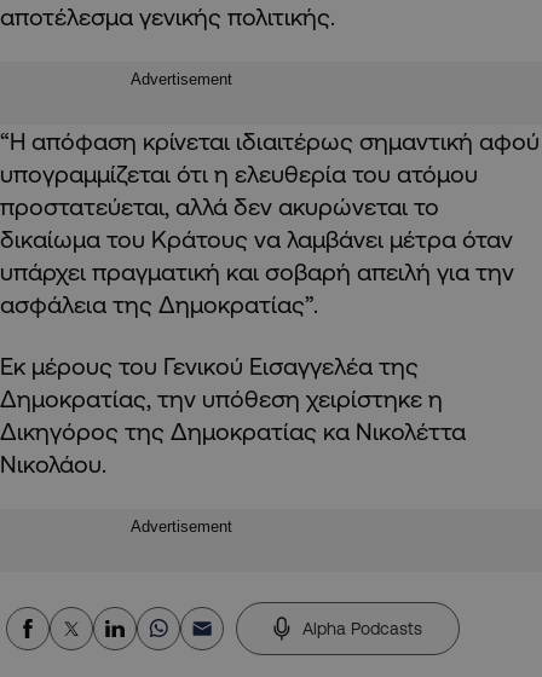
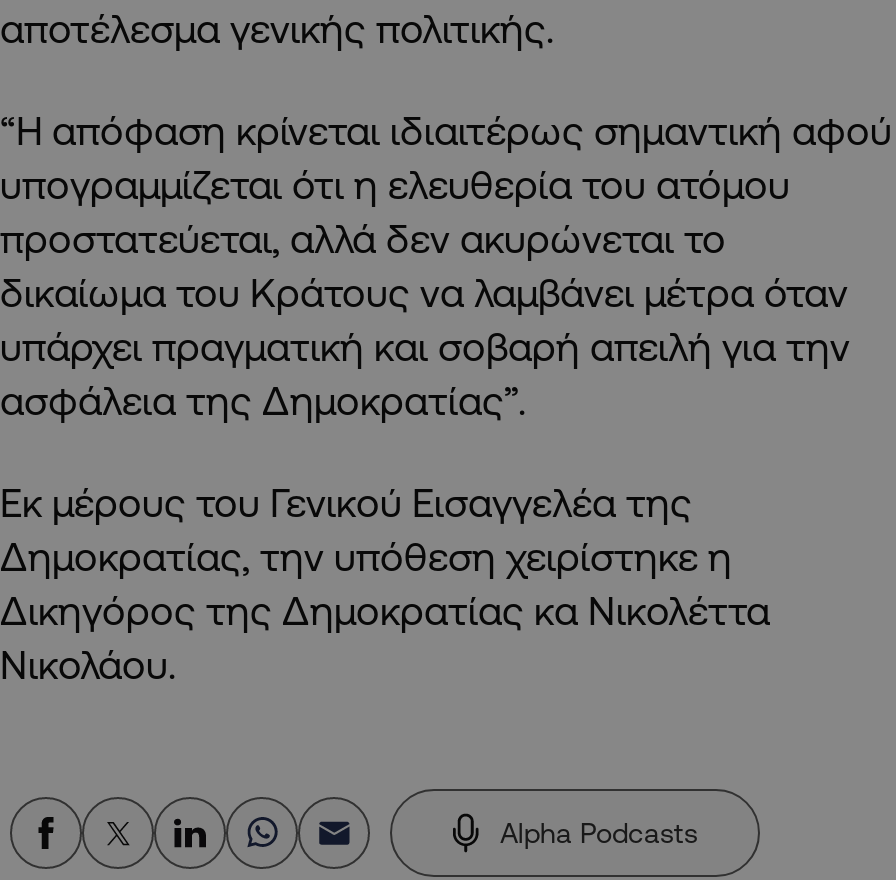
[131,70,232,89] Advertisement -> none
[131,518,232,536] Advertisement -> none

